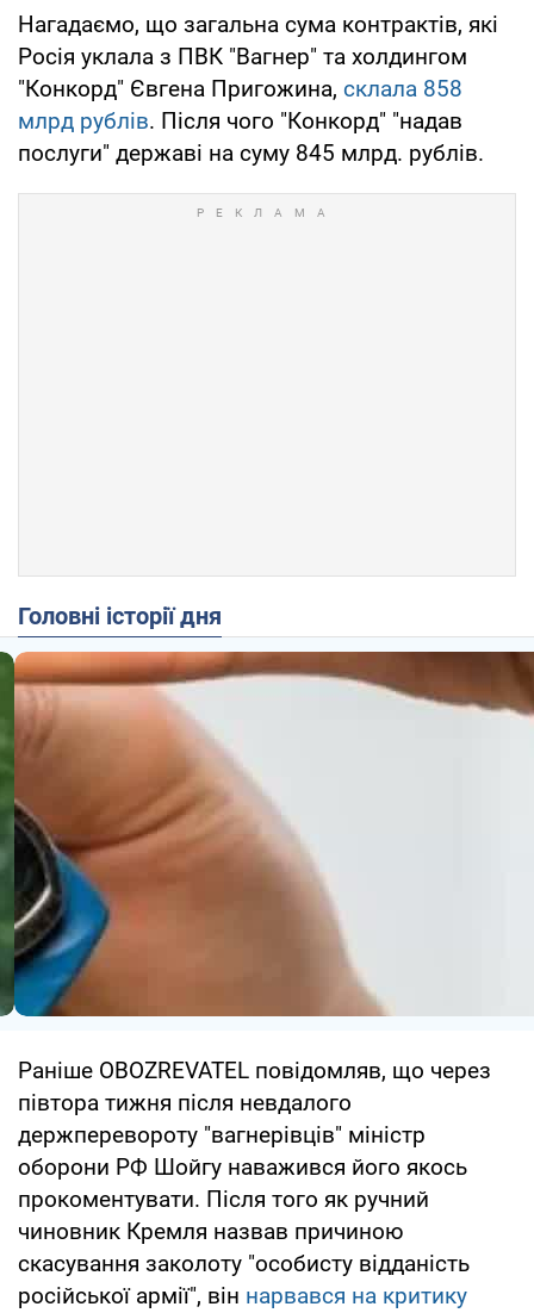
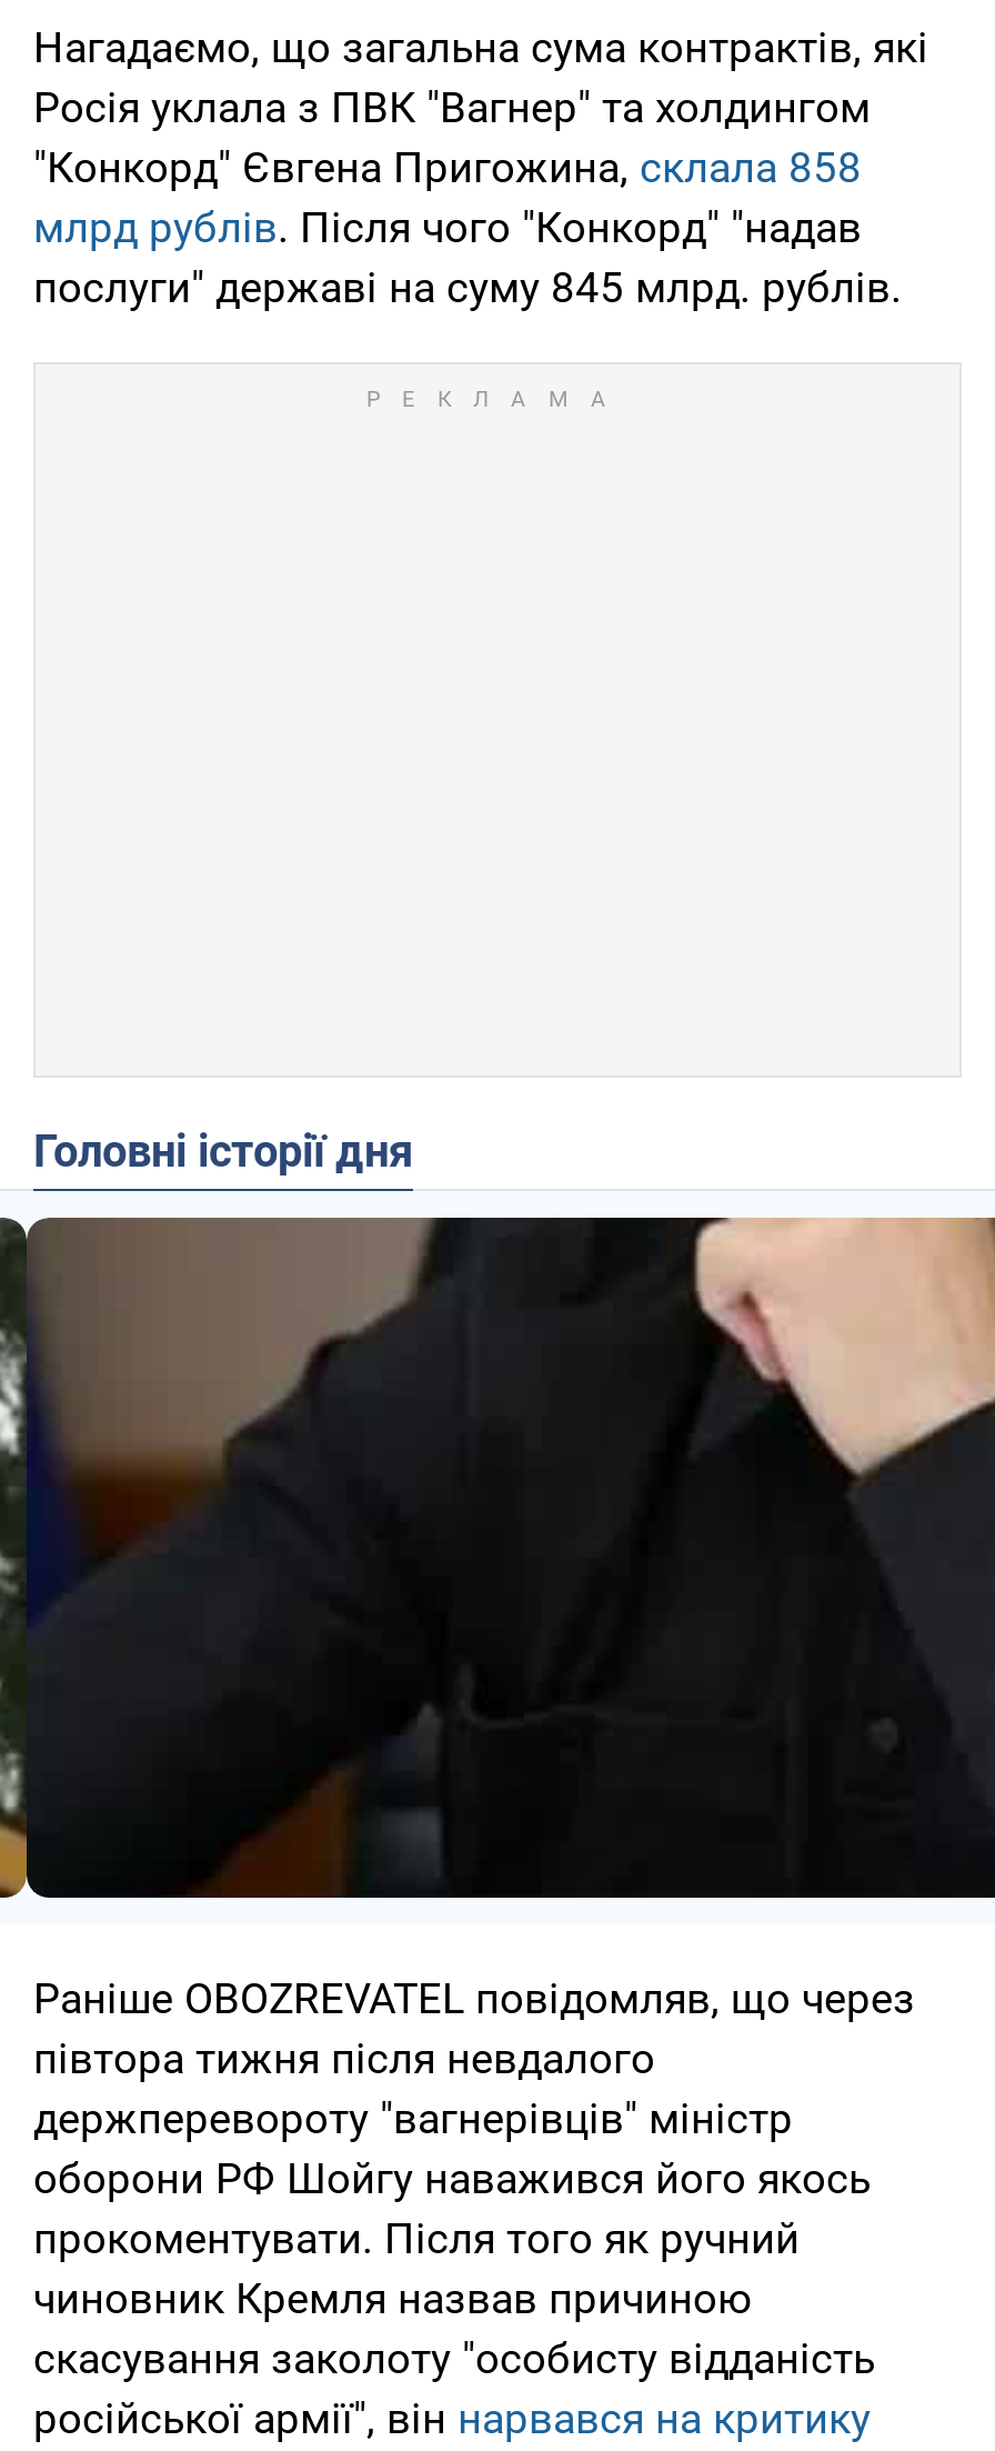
[4,651,530,1018] [image] -> [7,1216,988,1900] [image]

